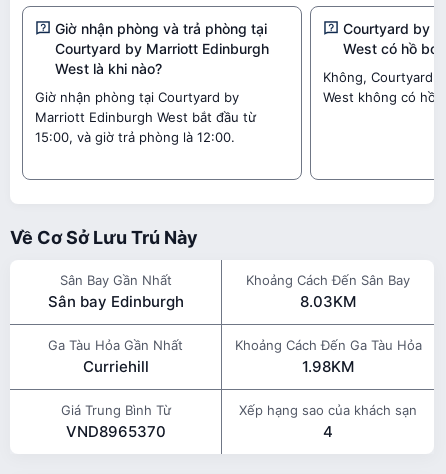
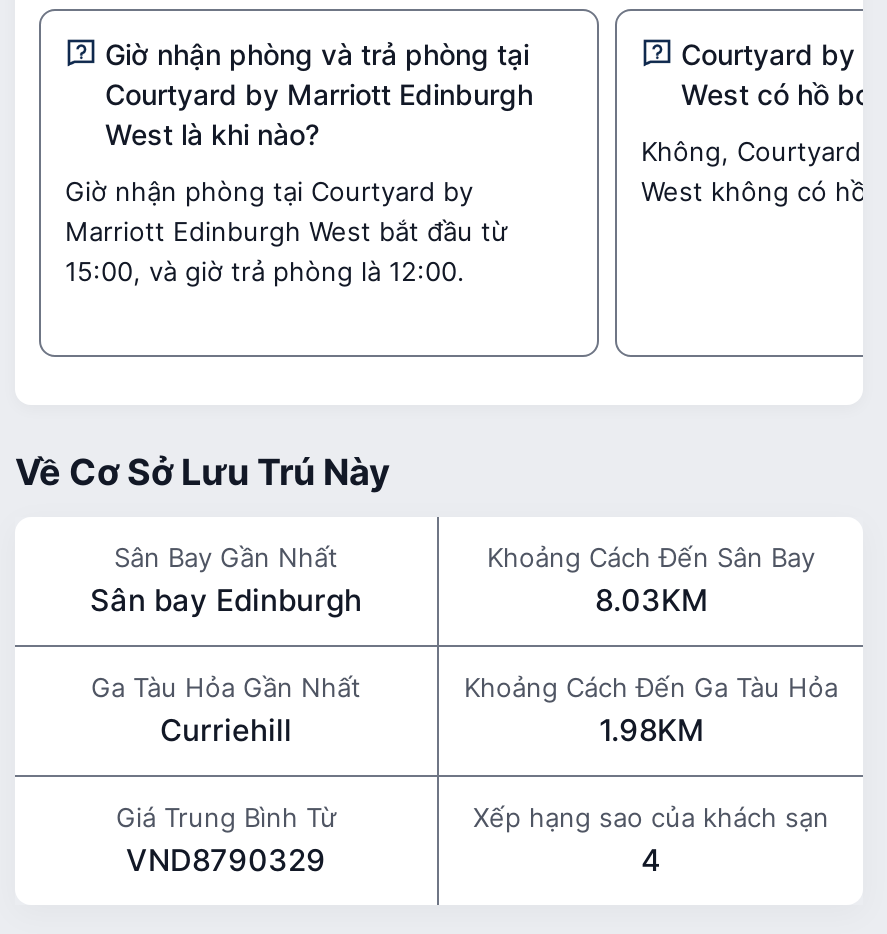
[65,422,165,441] VND8965370 -> [126,841,326,879] VND8790329

